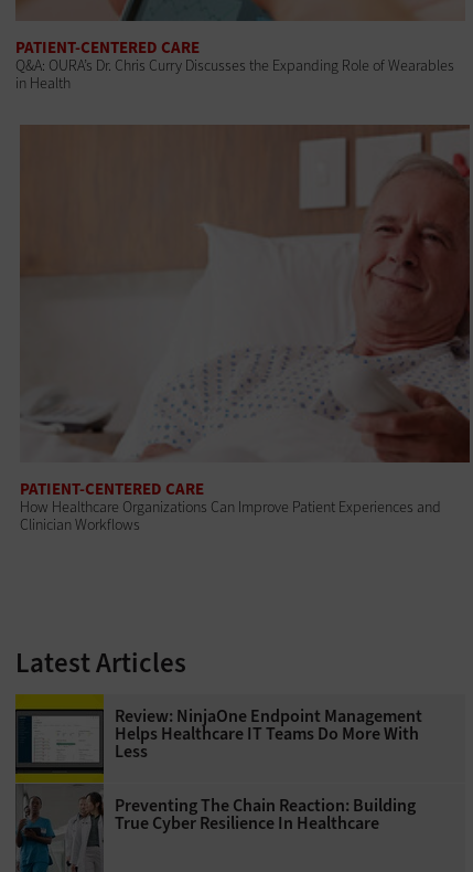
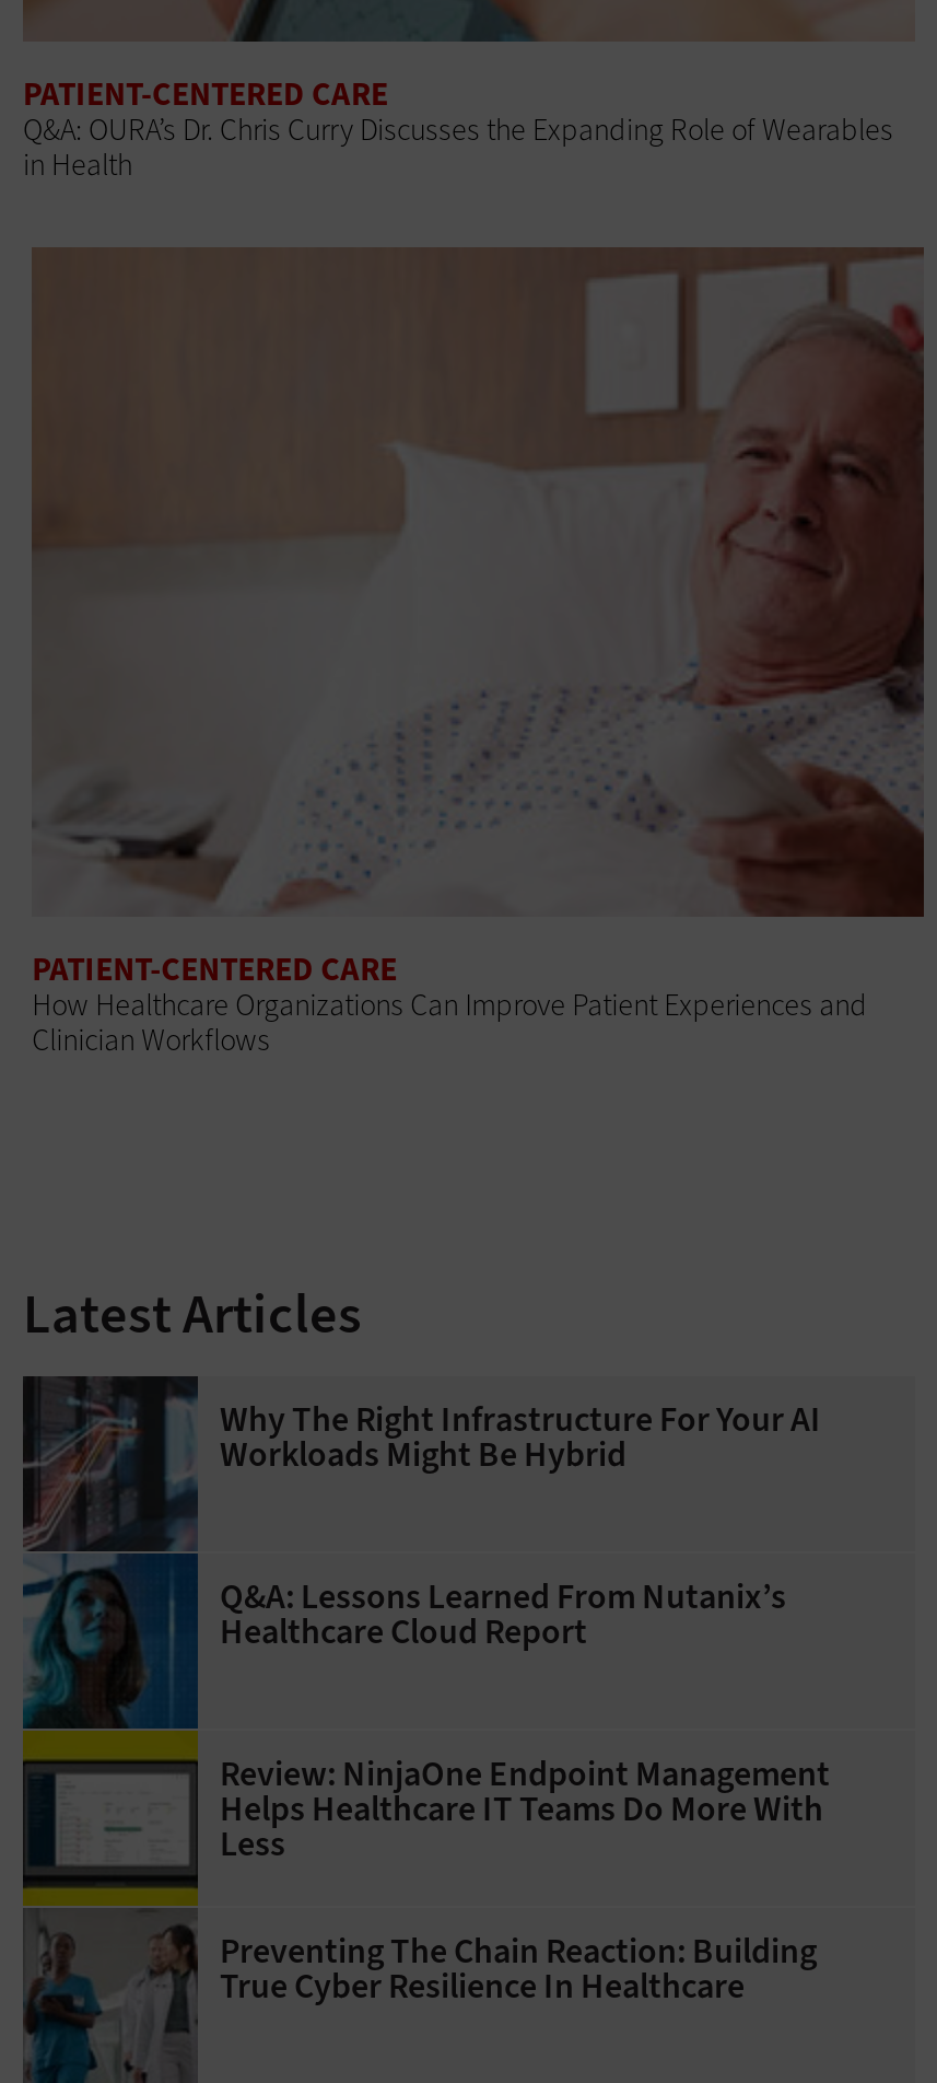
none -> [21,1374,821,1731] [image] | Why The Right Infrastructure For Your AI | Workloads Might Be Hybrid | Q&A: Lessons Learned From Nutanix’s | Healthcare Cloud Report

